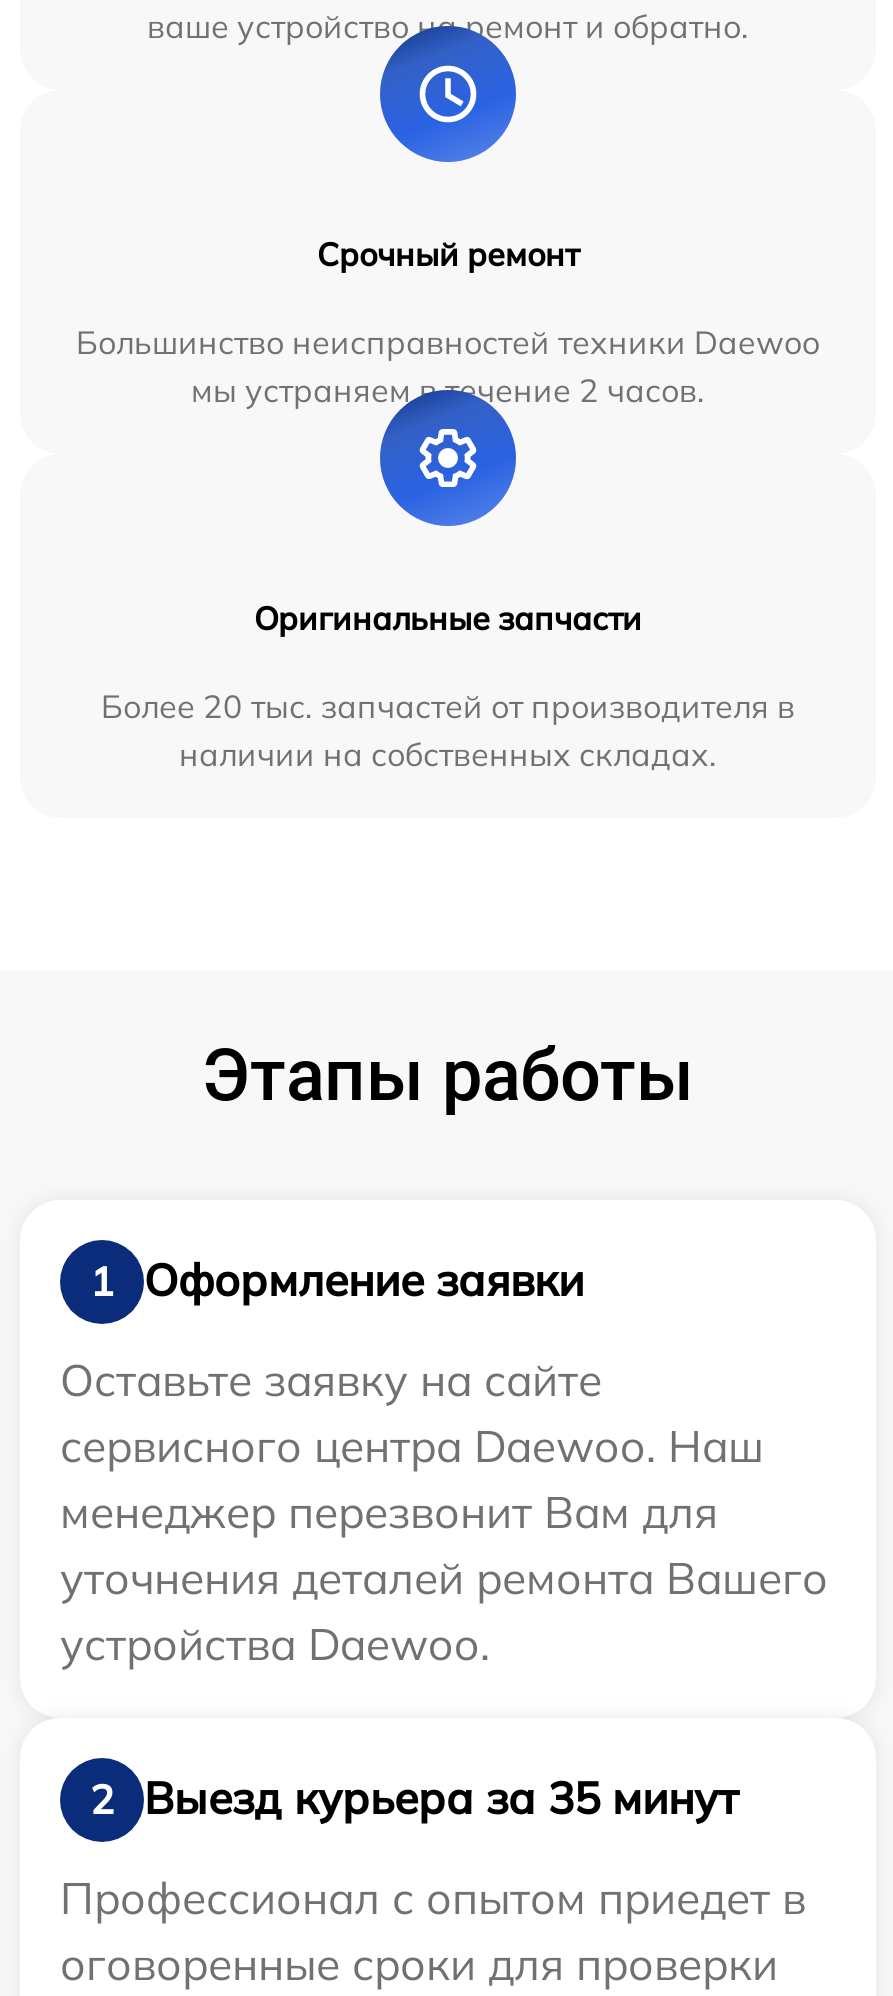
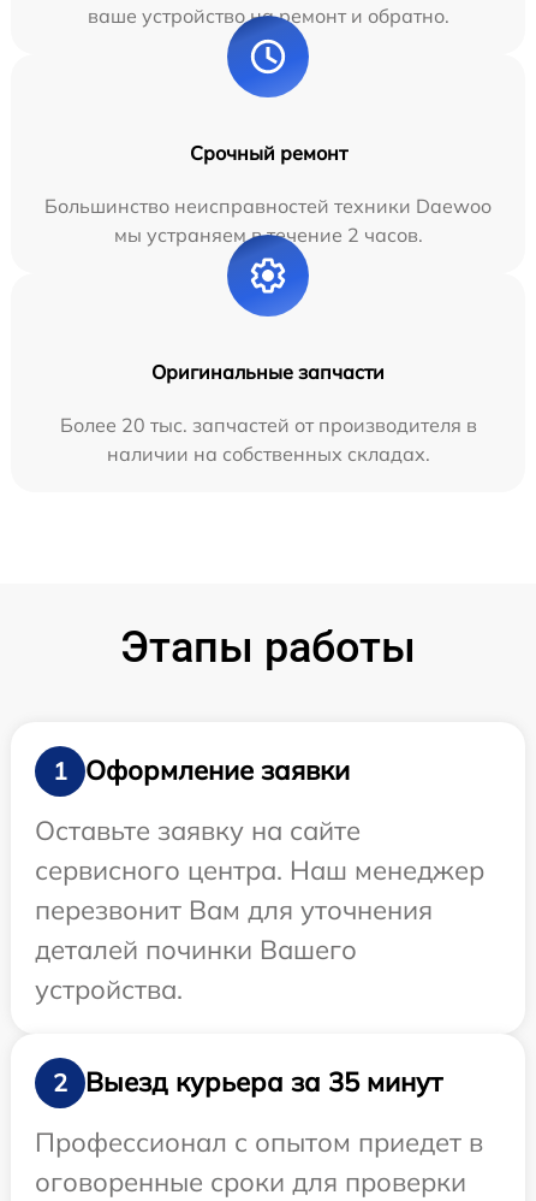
[60,1418,828,1672] сервисного центра Daewoo. Наш | менеджер перезвонит Вам для | уточнения деталей ремонта Вашего | устройства Daewoo. -> [35,853,484,1006] сервисного центра. Наш менеджер | перезвонит Вам для уточнения | деталей починки Вашего | устройства.

